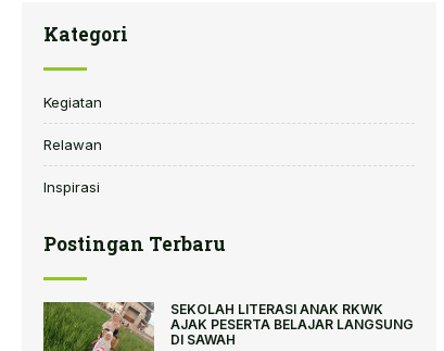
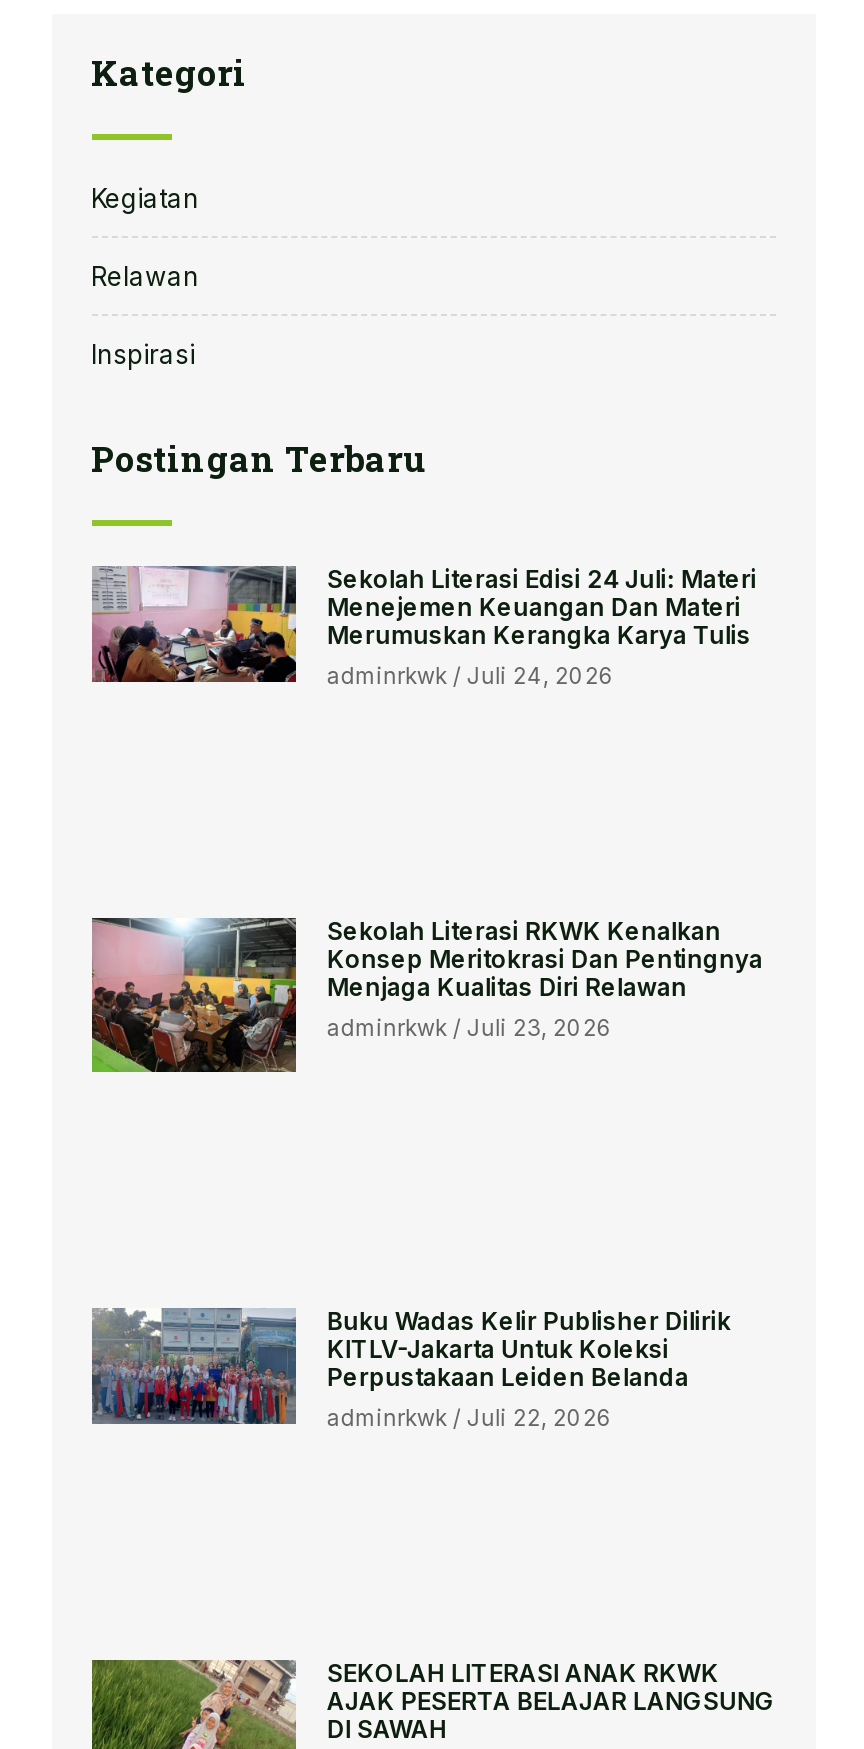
none -> [90,564,757,690] [image] | Sekolah Literasi Edisi 24 Juli: Materi | Menejemen Keuangan Dan Materi | Merumuskan Kerangka Karya Tulis | adminrkwk Juli 24, 2026
none -> [90,914,763,1074] [image] | Sekolah Literasi RKWK Kenalkan | Konsep Meritokrasi Dan Pentingnya | Menjaga Kualitas Diri Relawan | adminrkwk Juli 23, 2026
none -> [90,1306,731,1432] [image] | Buku Wadas Kelir Publisher Dilirik | KITLV-Jakarta Untuk Koleksi | Perpustakaan Leiden Belanda | adminrkwk Juli 22, 2026

